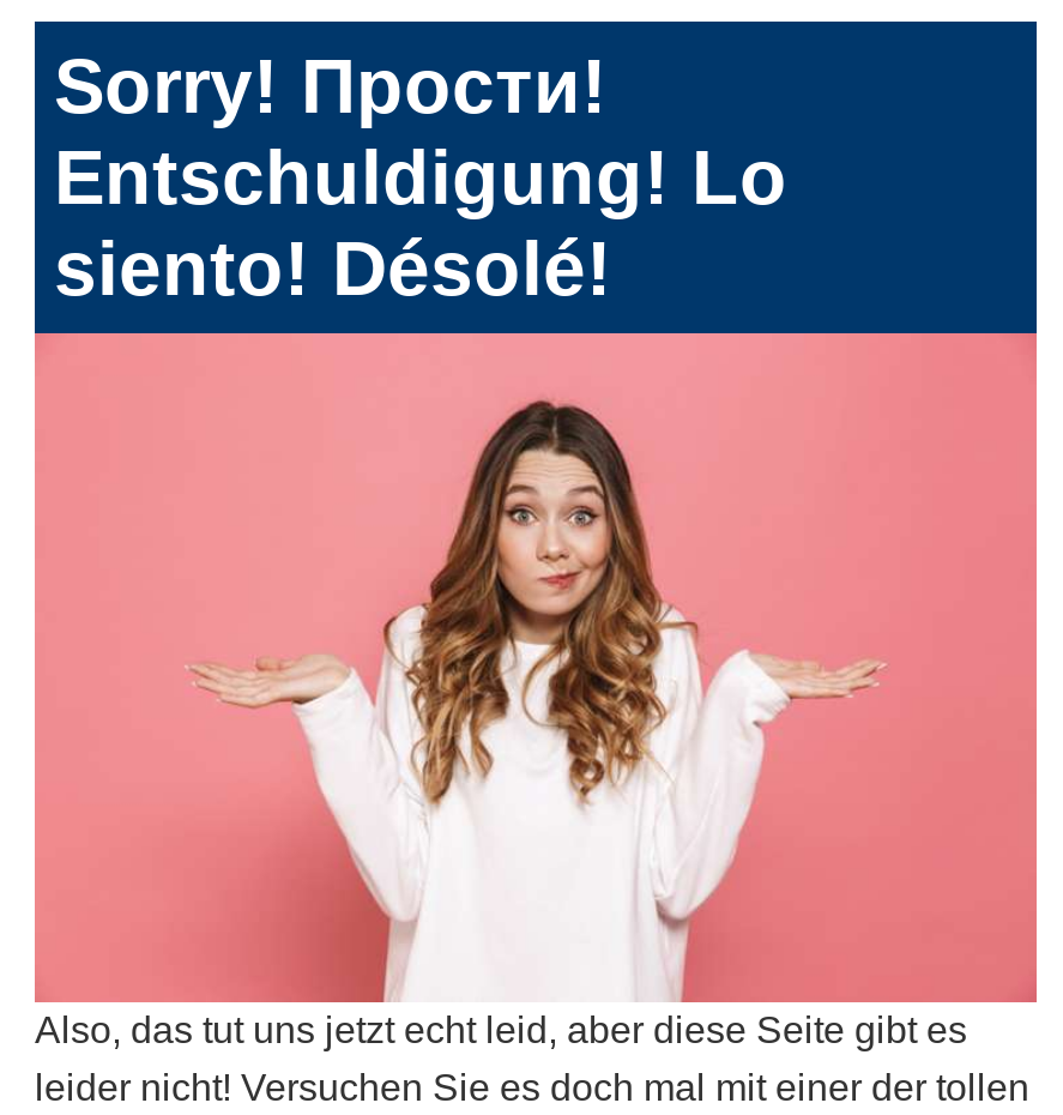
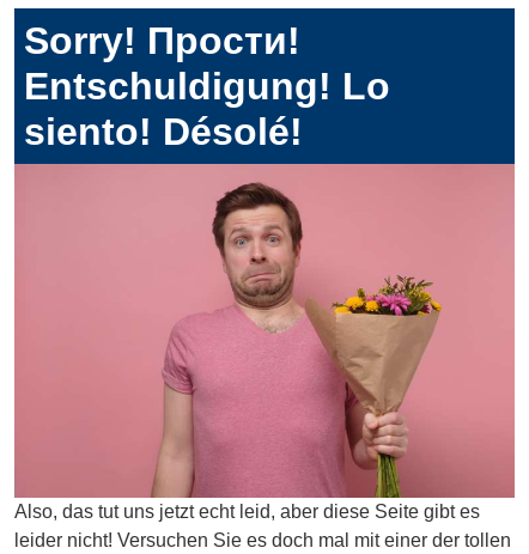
[35,338,1034,1002] [image] -> [14,168,512,498] [image]

